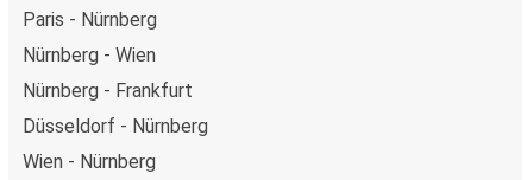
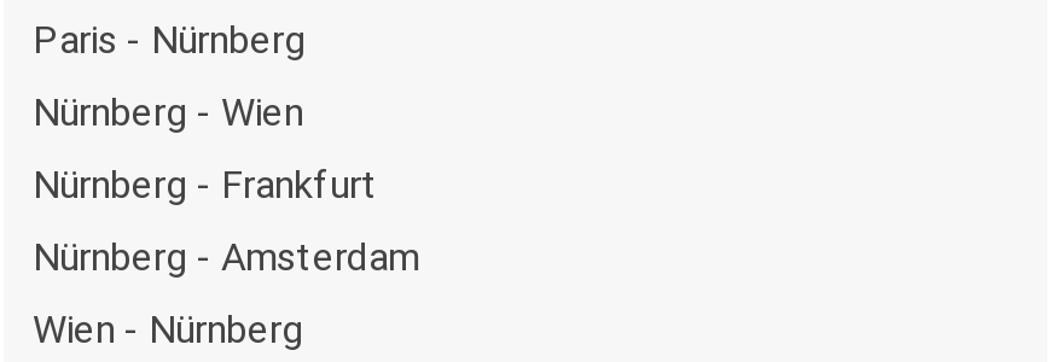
[23,114,208,137] Düsseldorf - Nürnberg -> [33,233,419,279] Nürnberg - Amsterdam

